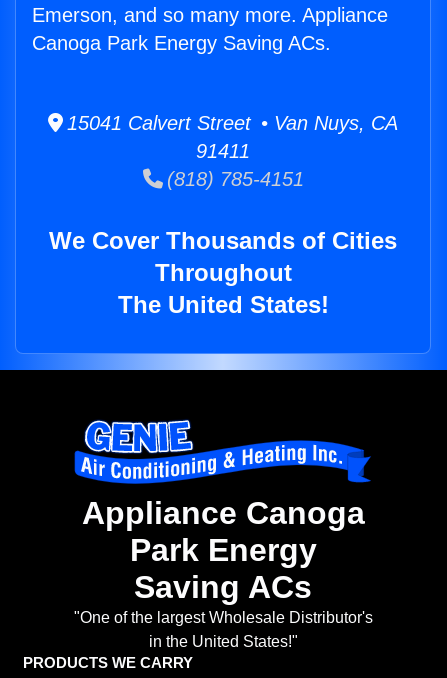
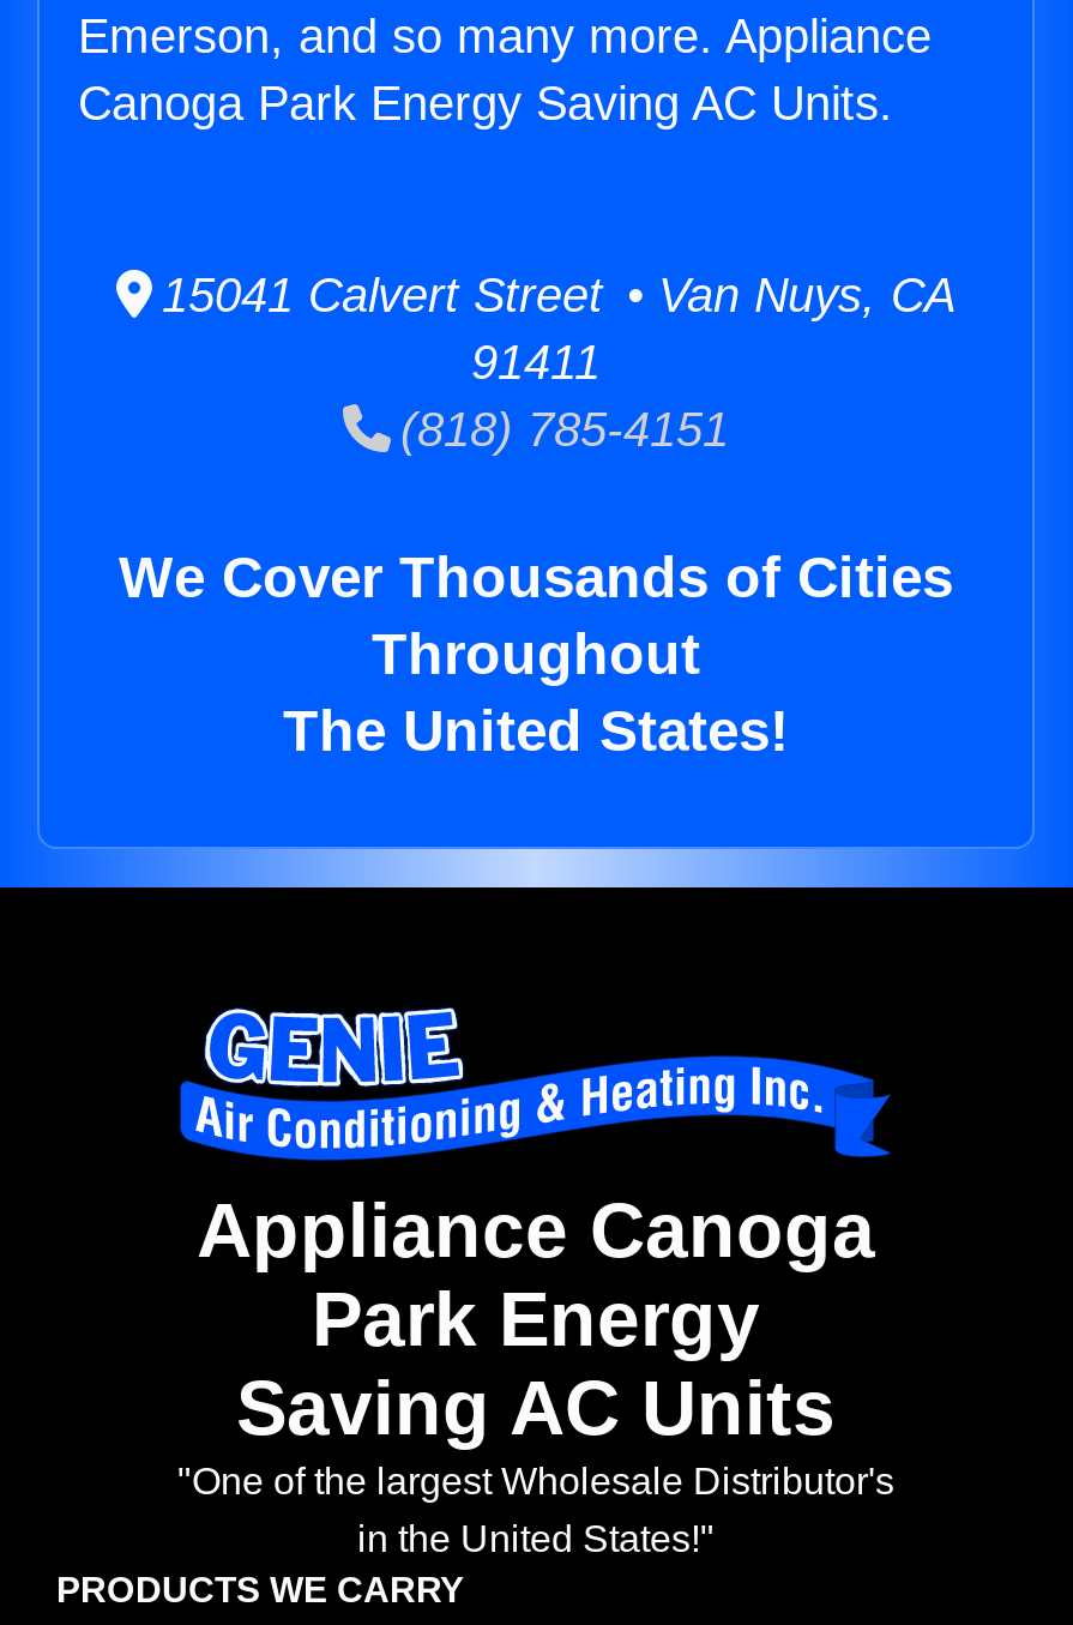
[32,32,331,54] Canoga Park Energy Saving ACs. -> [78,77,893,130] Canoga Park Energy Saving AC Units.
[134,569,312,605] Saving ACs -> [236,1365,836,1452] Saving AC Units

